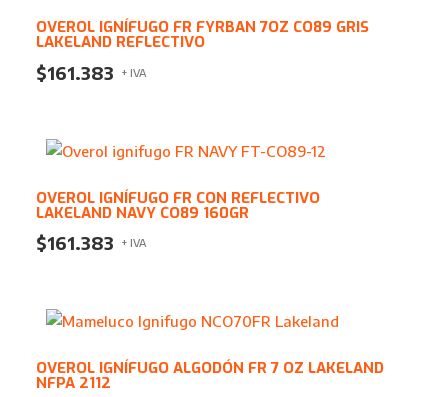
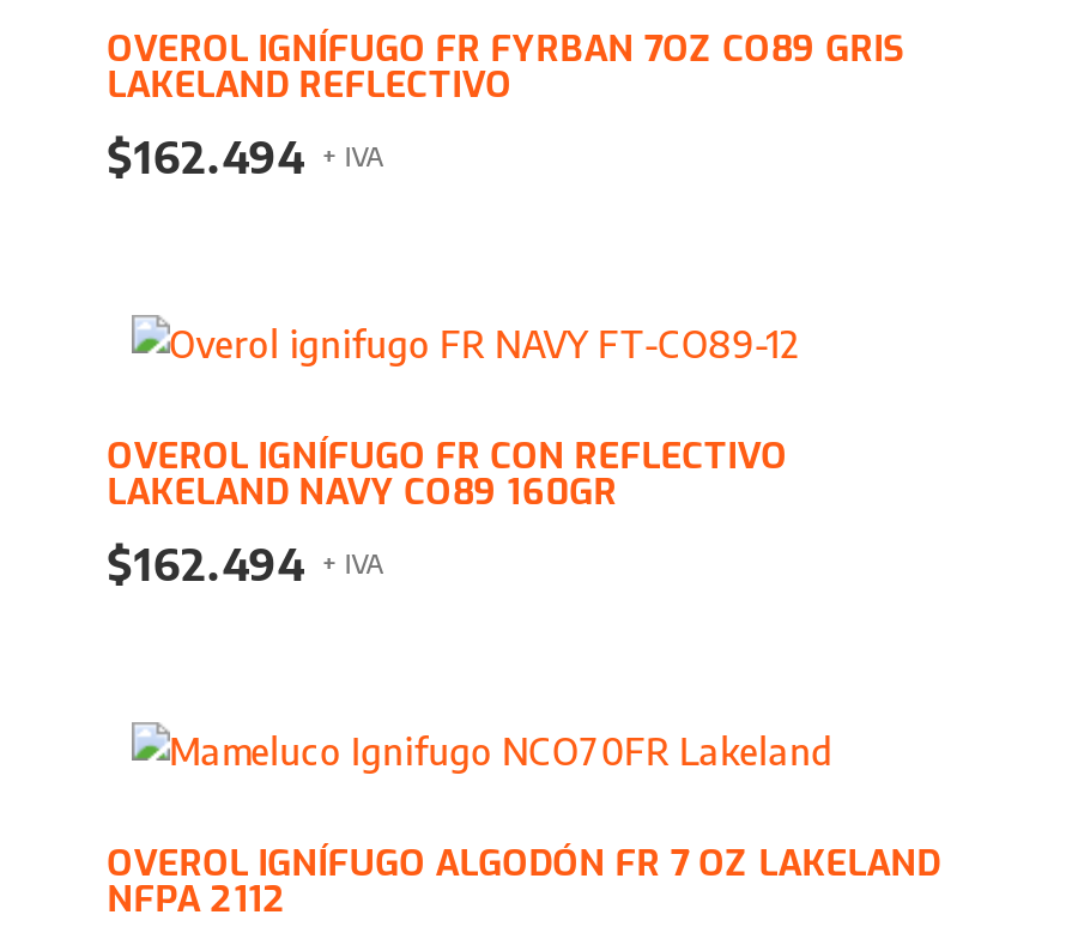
[36,61,146,84] $161.383 + IVA -> [107,128,383,183] $162.494 + IVA
[36,231,146,254] $161.383 + IVA -> [107,535,383,590] $162.494 + IVA

